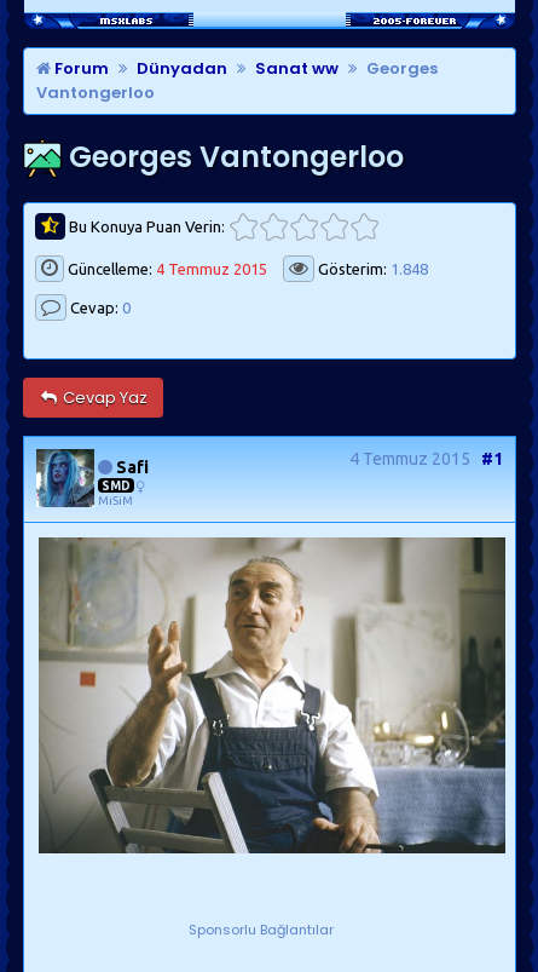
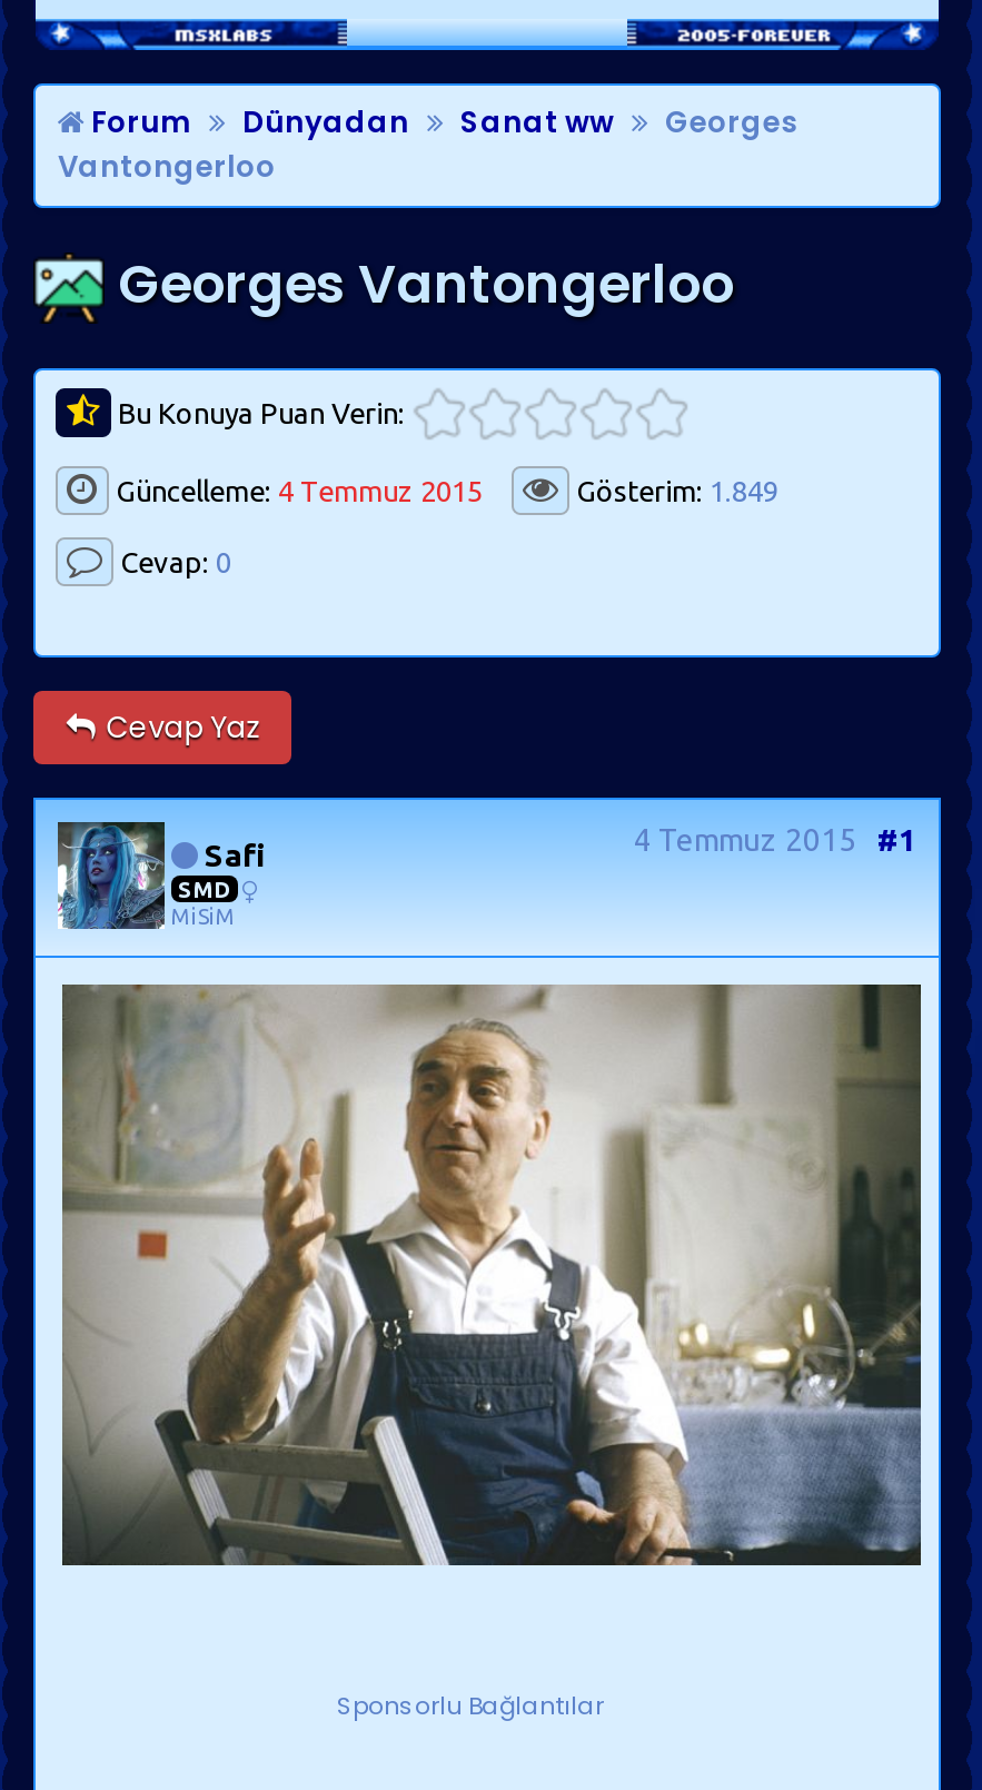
[314,260,428,277] Gösterim: 1.848 -> [569,475,778,506] Gösterim: 1.849

